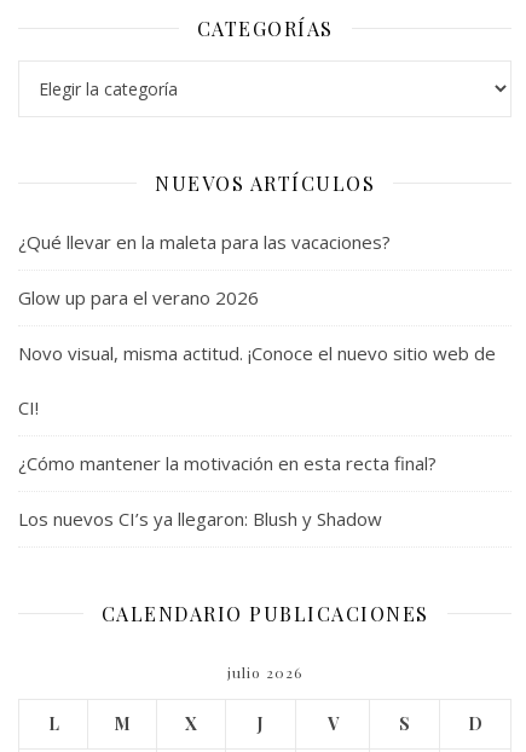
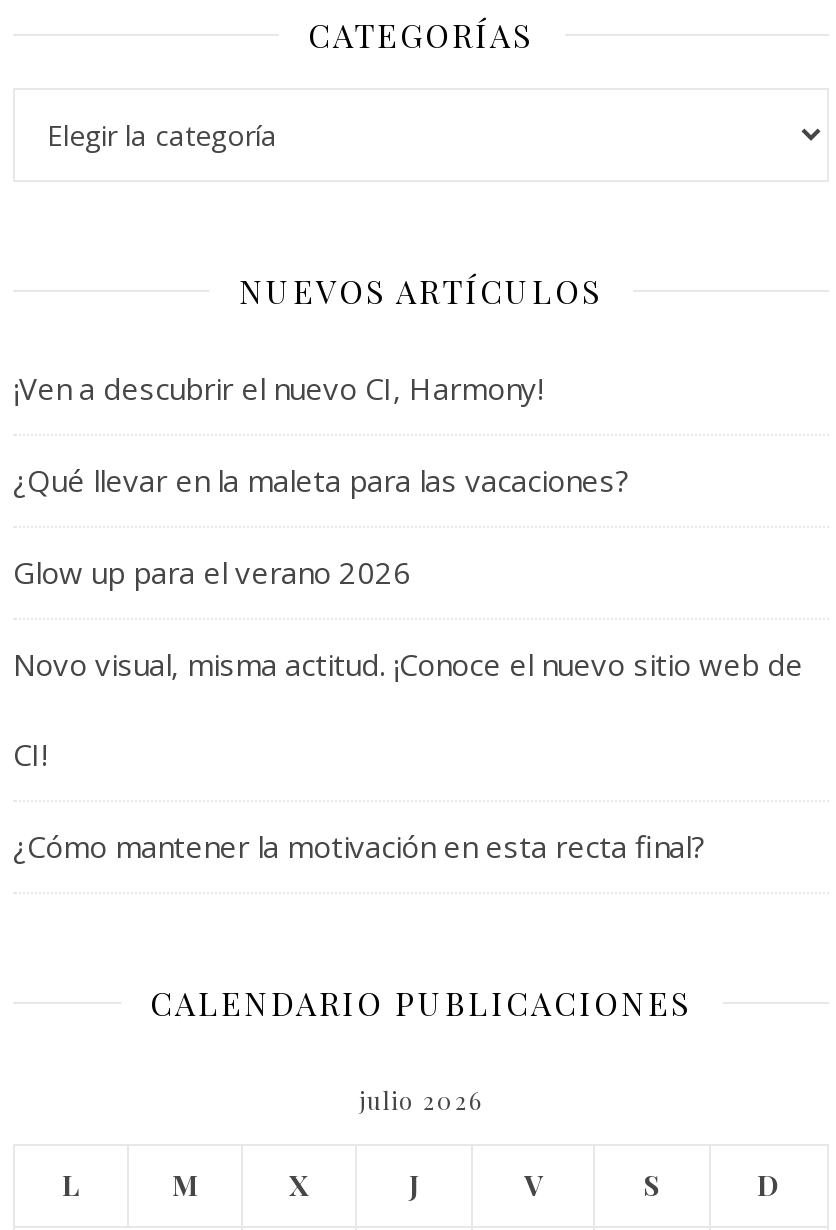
none -> [13,367,543,407] ¡Ven a descubrir el nuevo CI, Harmony!
moved [18,229,496,475] -> [13,459,803,865]: ¿Qué llevar en la maleta para las vacaciones? | Glow up para el verano 2026 | Novo visual, misma actitud. ¡Conoce el nuevo sitio web de | CI! | ¿Cómo mantener la motivación en esta recta final?
[18,506,382,530] Los nuevos CI’s ya llegaron: Blush y Shadow -> none

